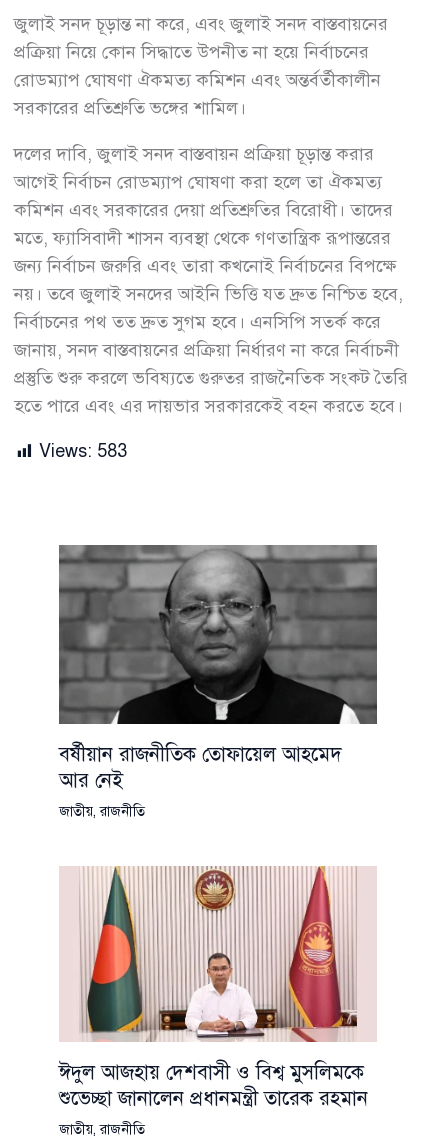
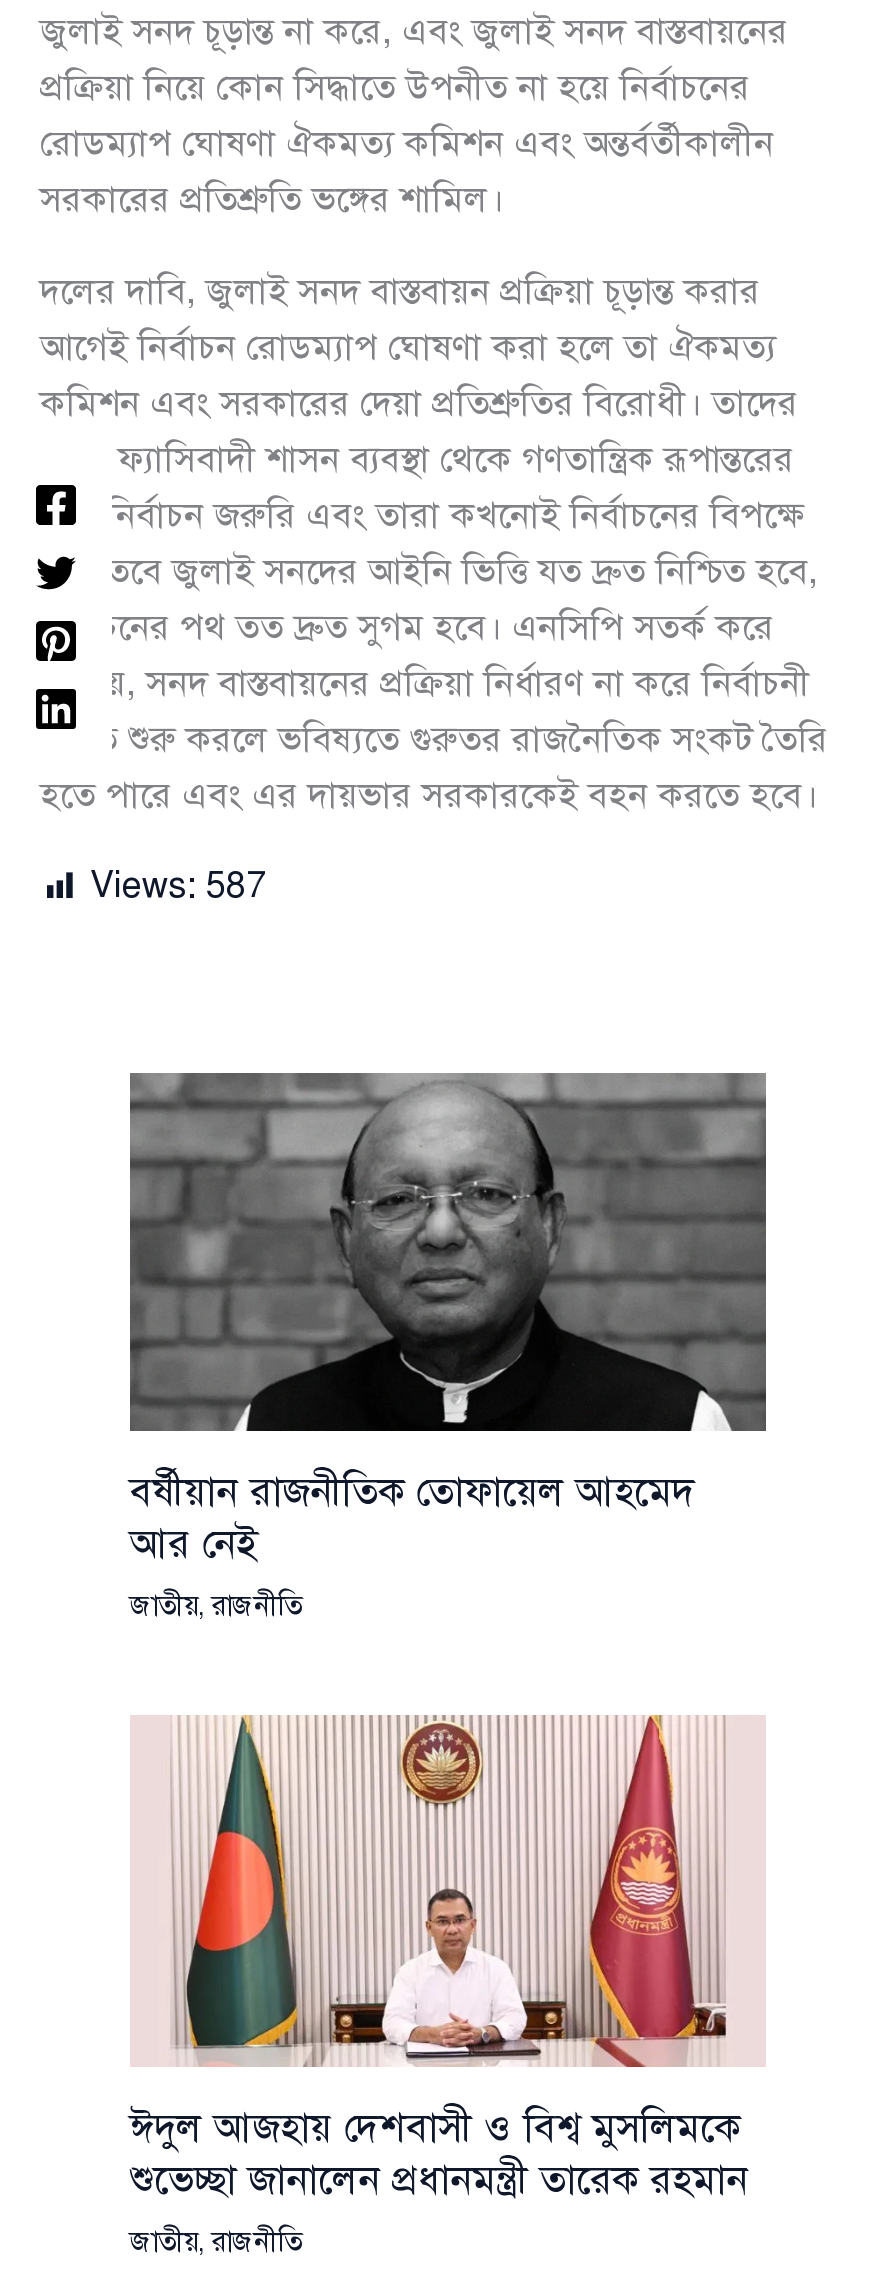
[39,440,127,462] Views: 583 -> [90,864,266,908] Views: 587

